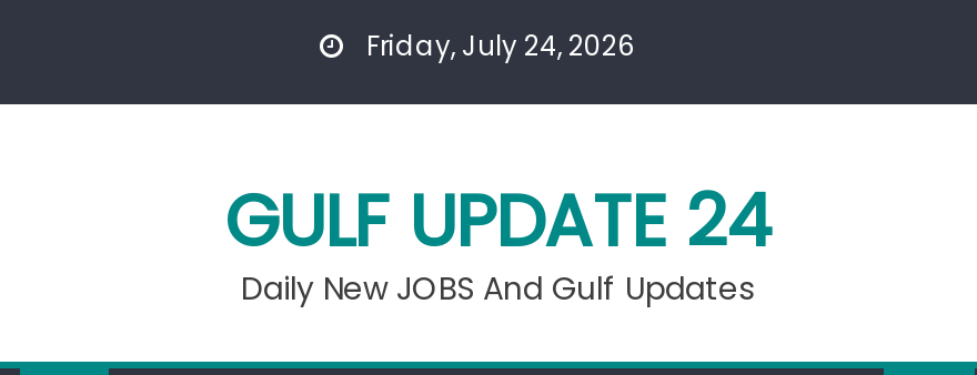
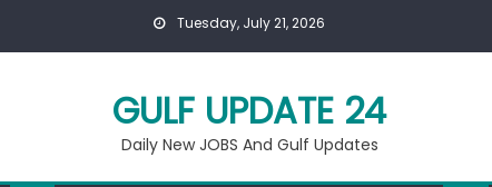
[360,27,635,64] Friday, July 24, 2026 -> [174,13,325,32] Tuesday, July 21, 2026

